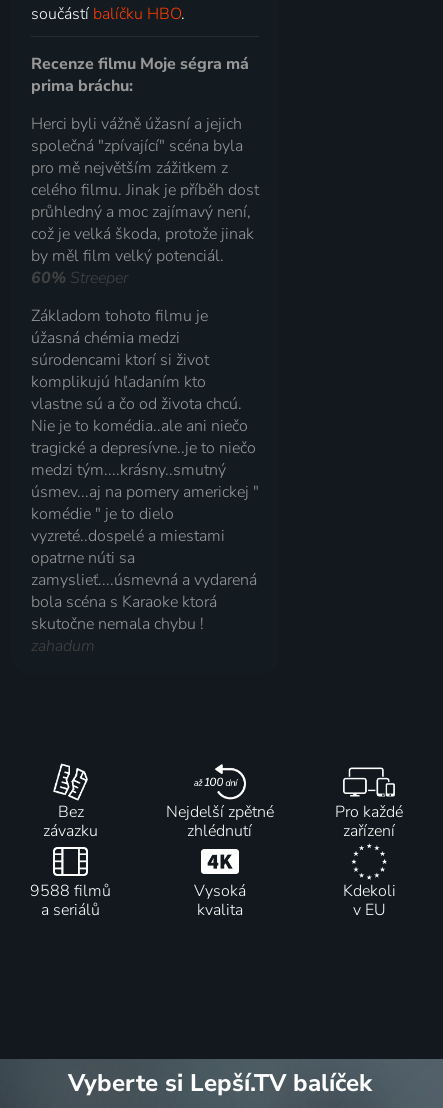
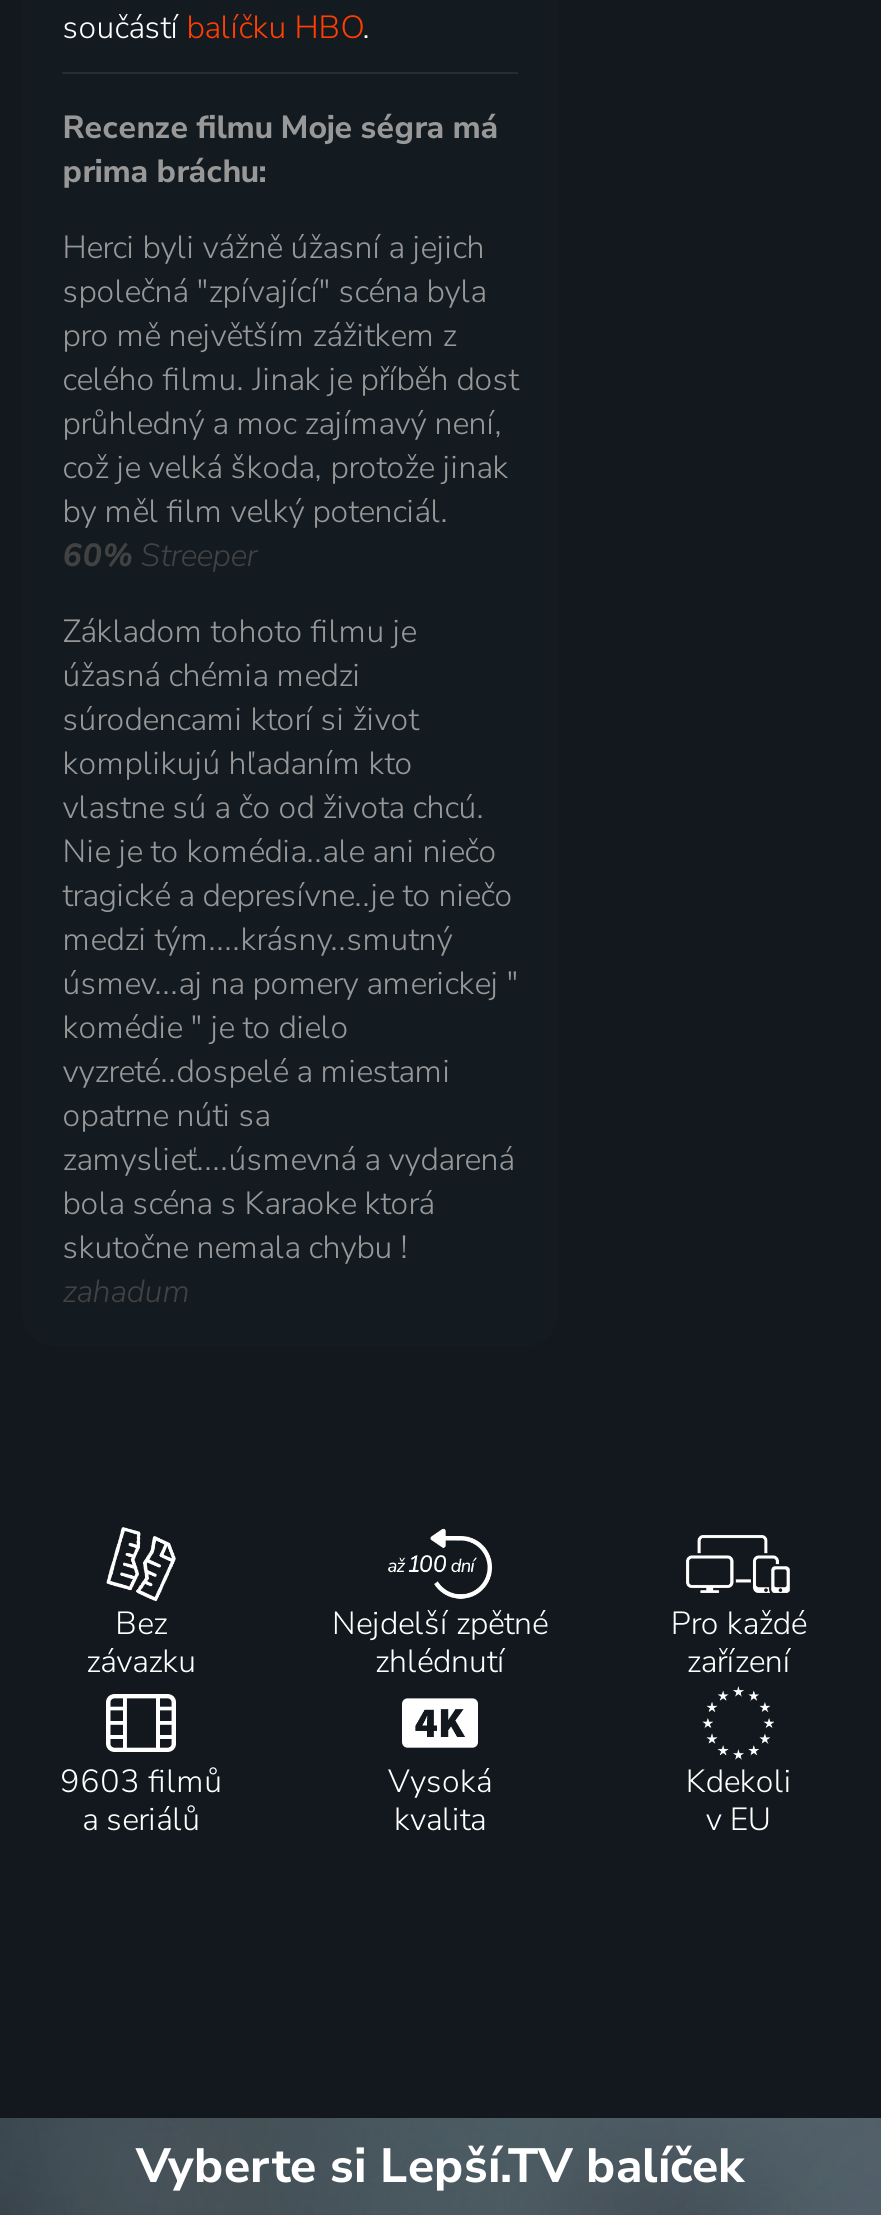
[30,880,111,902] 9588 filmů -> [60,1761,222,1805] 9603 filmů

